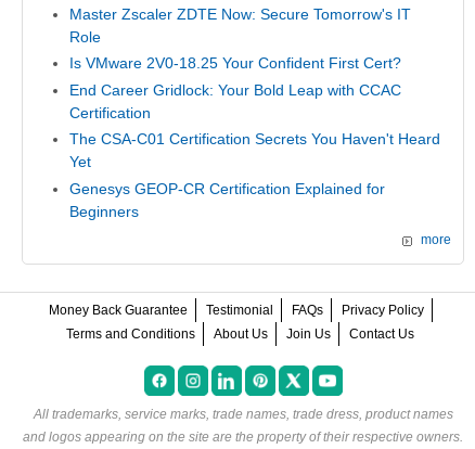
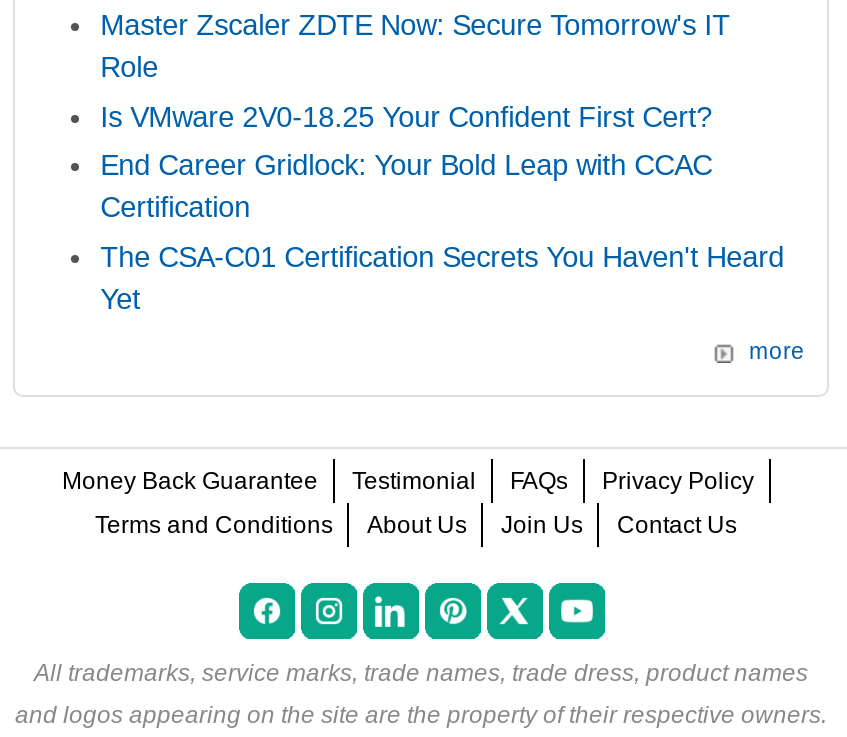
[69,180,385,220] Genesys GEOP-CR Certification Explained for | Beginners -> none

